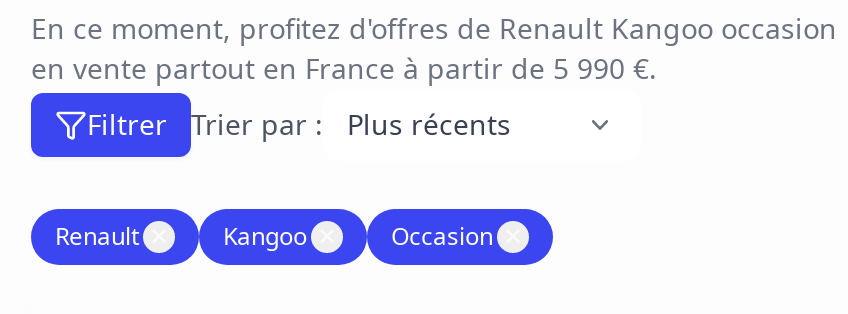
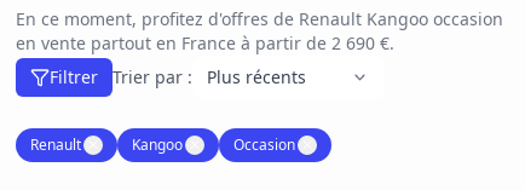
[31,51,657,85] en vente partout en France à partir de 5 990 €. -> [16,33,394,53] en vente partout en France à partir de 2 690 €.

